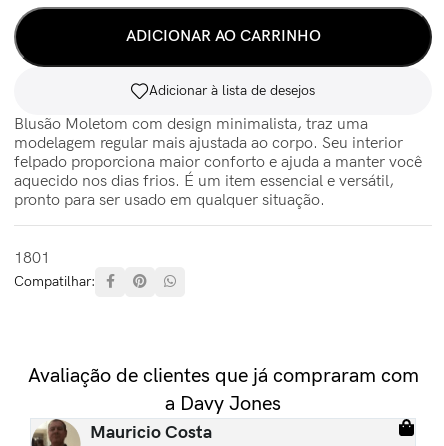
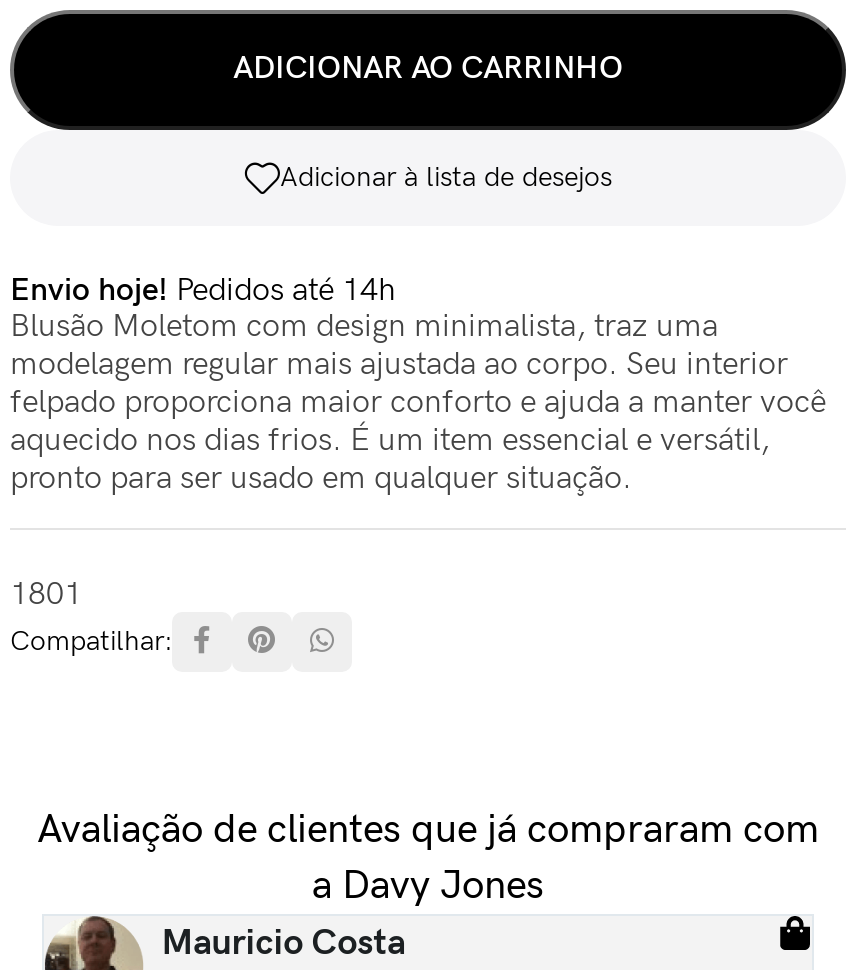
none -> [10,272,396,310] Envio hoje! Pedidos até 14h

